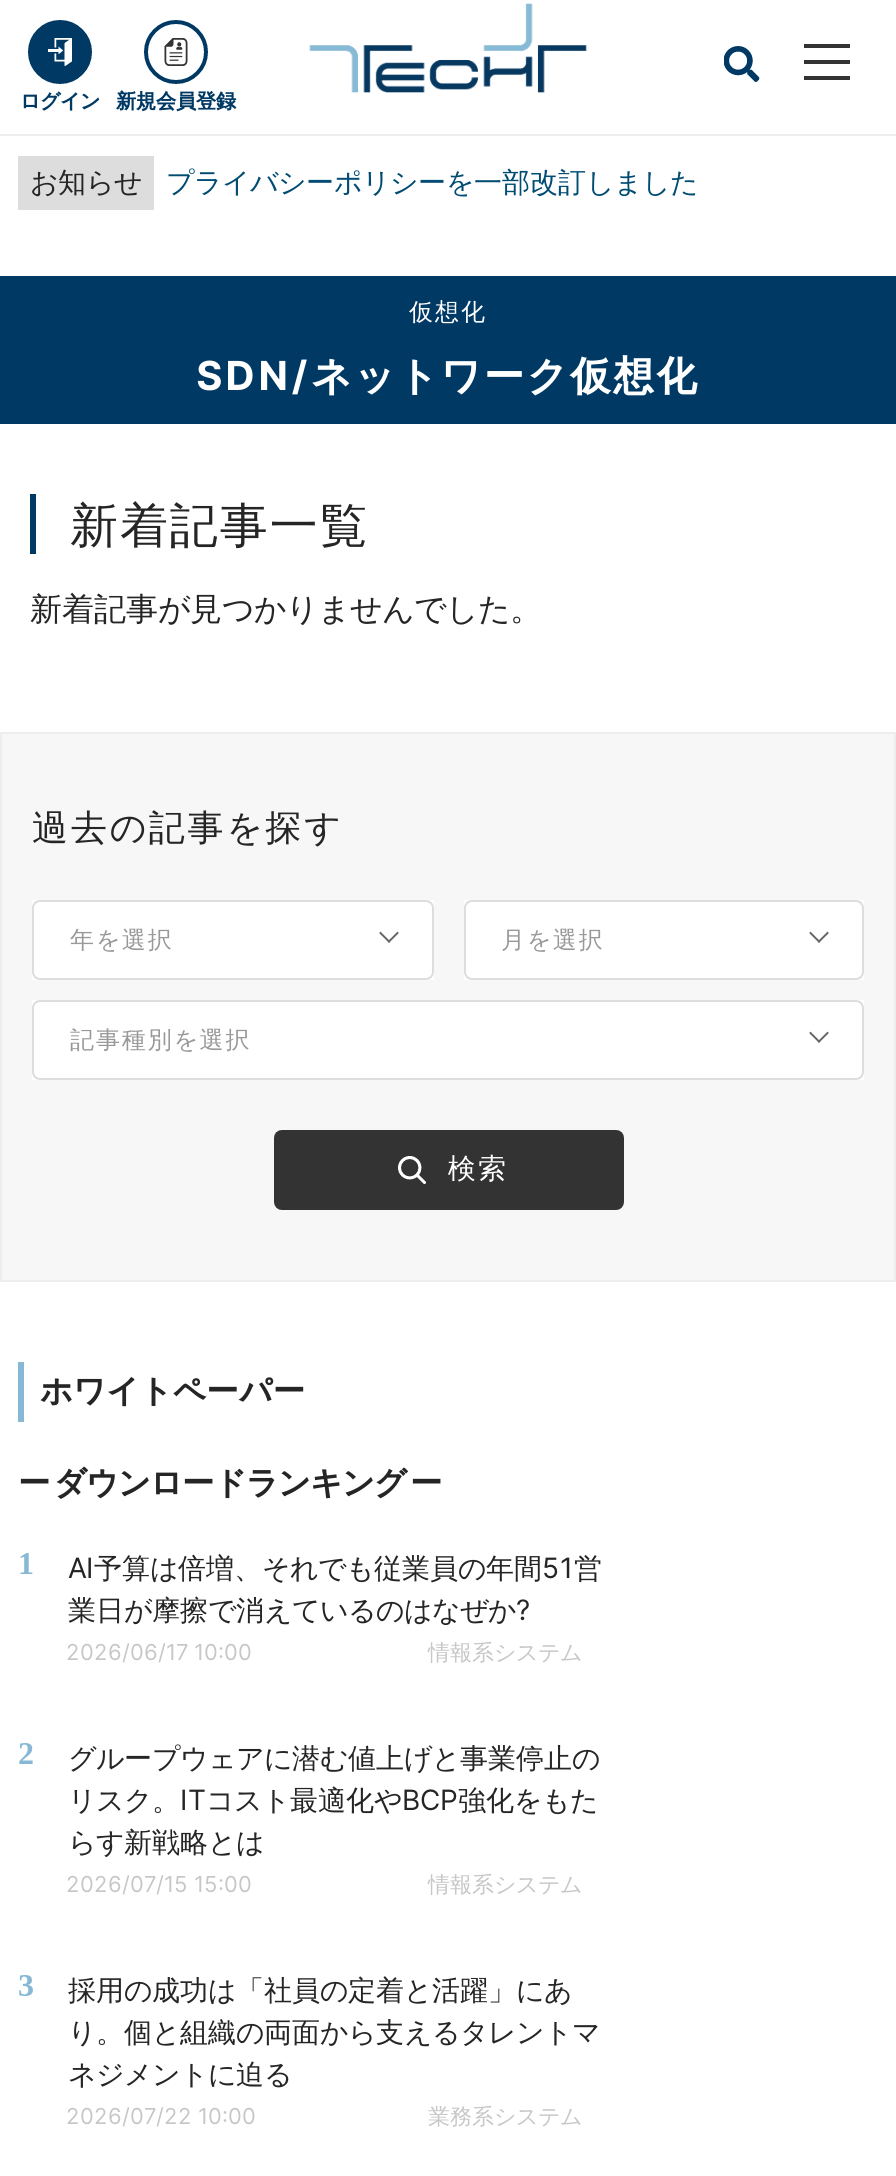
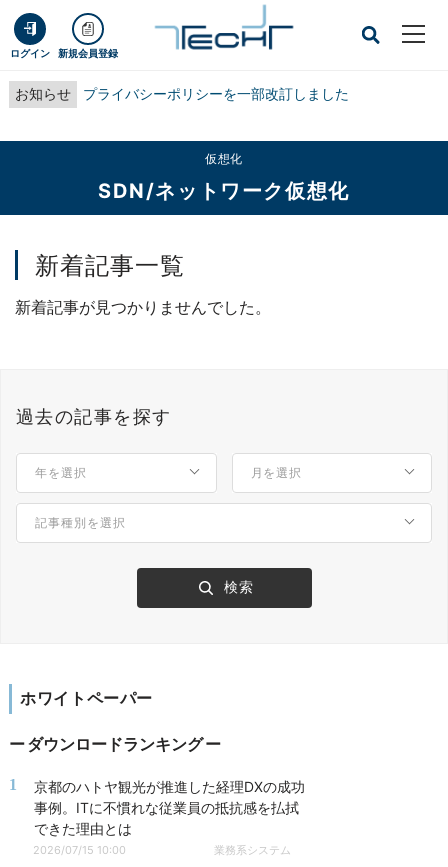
[18,1550,602,2130] AI予算は倍増、それでも従業員の年間51営 | 業日が摩擦で消えているのはなぜか? | 2026/06/17 10:00 | 情報系システム | 2 | グループウェアに潜む値上げと事業停止の | リスク。ITコスト最適化やBCP強化をもた | らす新戦略とは | 2026/07/15 15:00 | 情報系システム | 3 | 採用の成功は「社員の定着と活躍」にあ | り。個と組織の両面から支えるタレントマ | ネジメントに迫る | 2026/07/22 10:00 -> [33,778,305,857] 京都のハトヤ観光が推進した経理DXの成功 | 事例。ITに不慣れな従業員の抵抗感を払拭 | できた理由とは | 2026/07/15 10:00

